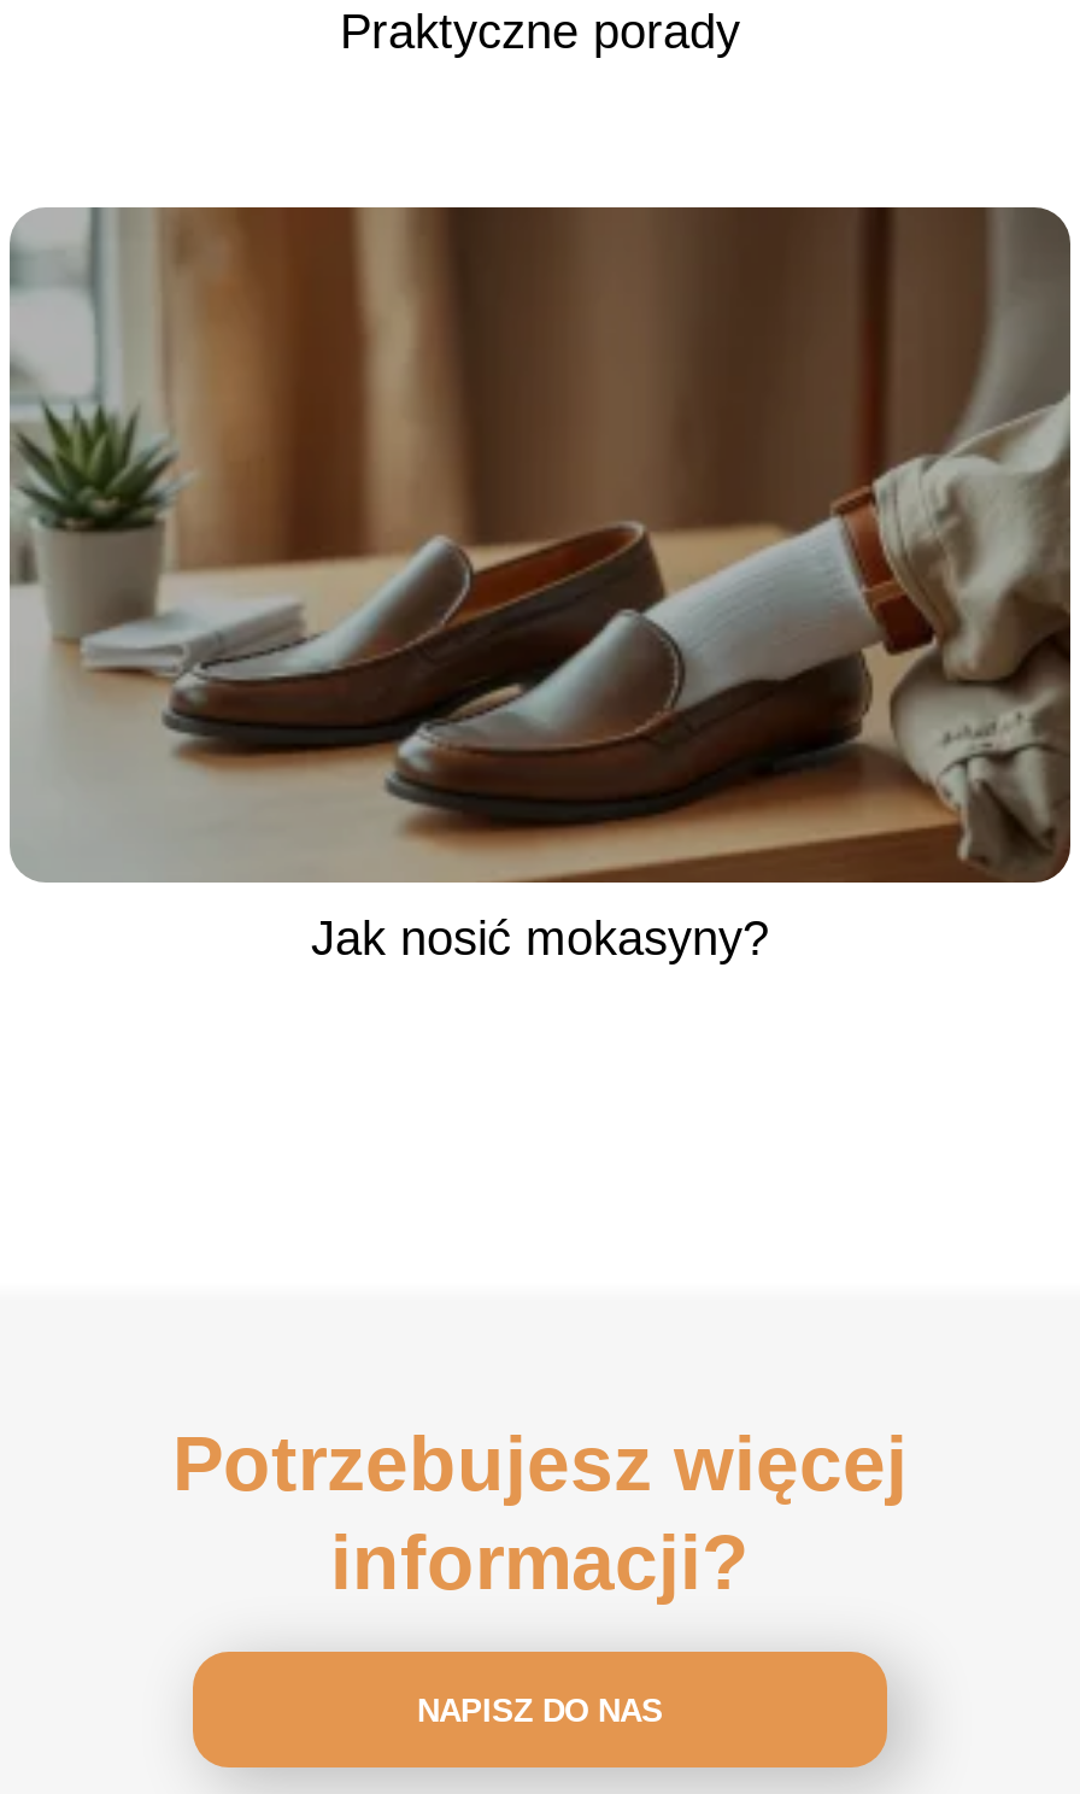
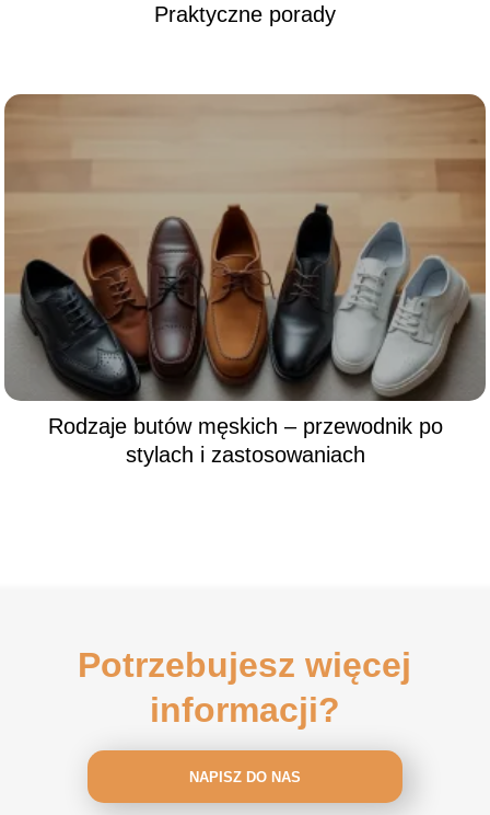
[10,205,1073,965] [image] | Jak nosić mokasyny? -> [4,93,487,467] [image] | Rodzaje butów męskich – przewodnik po | stylach i zastosowaniach

